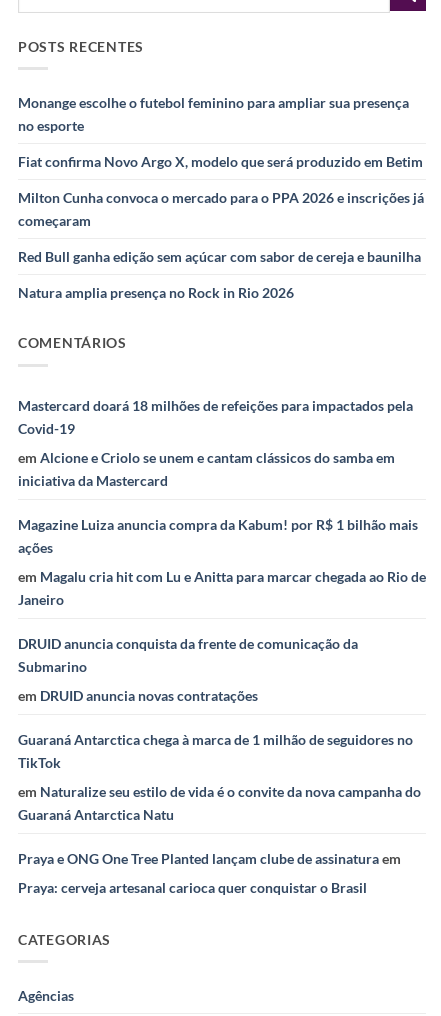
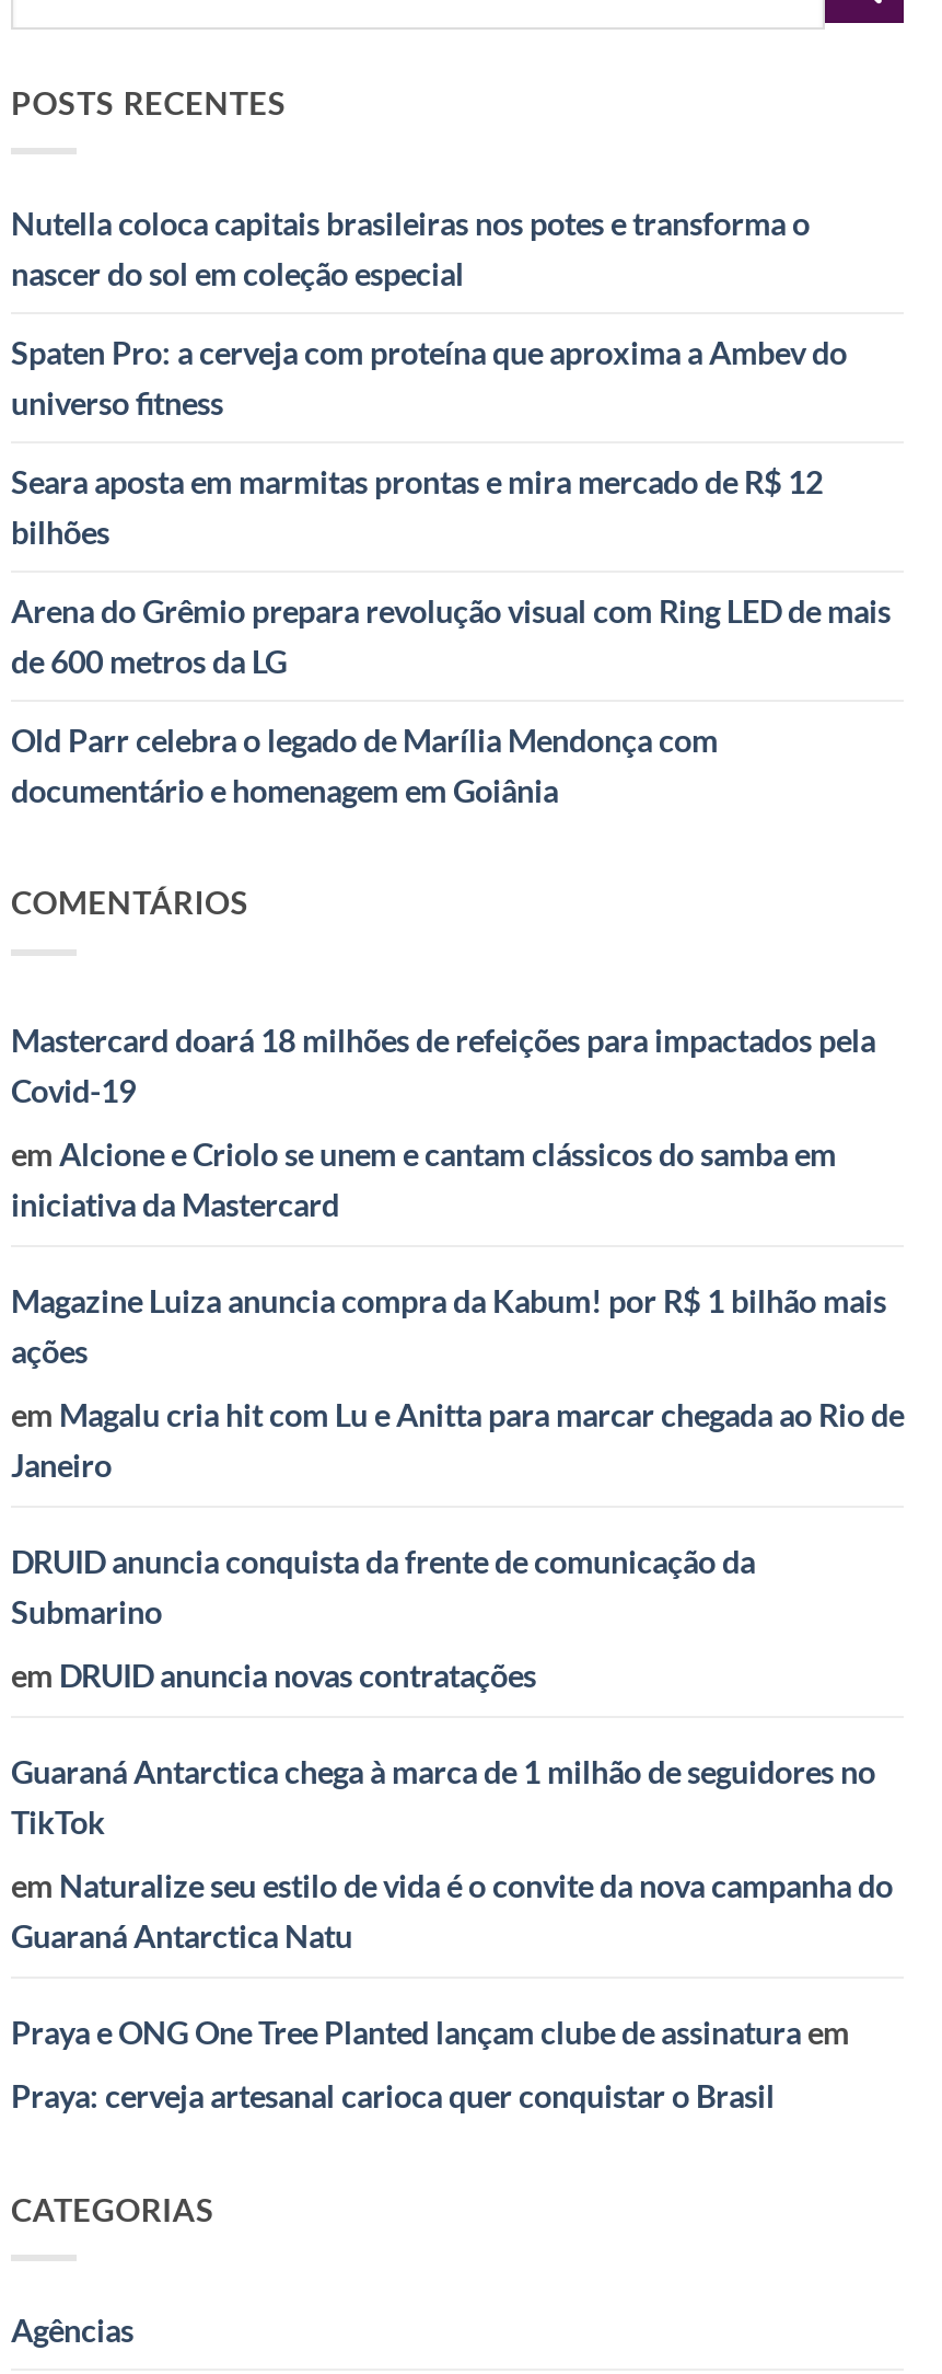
[18,94,409,134] Monange escolhe o futebol feminino para ampliar sua presença | no esporte -> [11,205,810,293] Nutella coloca capitais brasileiras nos potes e transforma o | nascer do sol em coleção especial
[18,153,423,170] Fiat confirma Novo Argo X, modelo que será produzido em Betim -> [11,335,847,422] Spaten Pro: a cerveja com proteína que aproxima a Ambev do | universo fitness
[18,189,424,229] Milton Cunha convoca o mercado para o PPA 2026 e inscrições já | começaram -> [11,464,823,551] Seara aposta em marmitas prontas e mira mercado de R$ 12 | bilhões
[18,248,421,265] Red Bull ganha edição sem açúcar com sabor de cereja e baunilha -> [11,593,891,681] Arena do Grêmio prepara revolução visual com Ring LED de mais | de 600 metros da LG
[18,284,294,301] Natura amplia presença no Rock in Rio 2026 -> [11,722,718,810] Old Parr celebra o legado de Marília Mendonça com | documentário e homenagem em Goiânia

